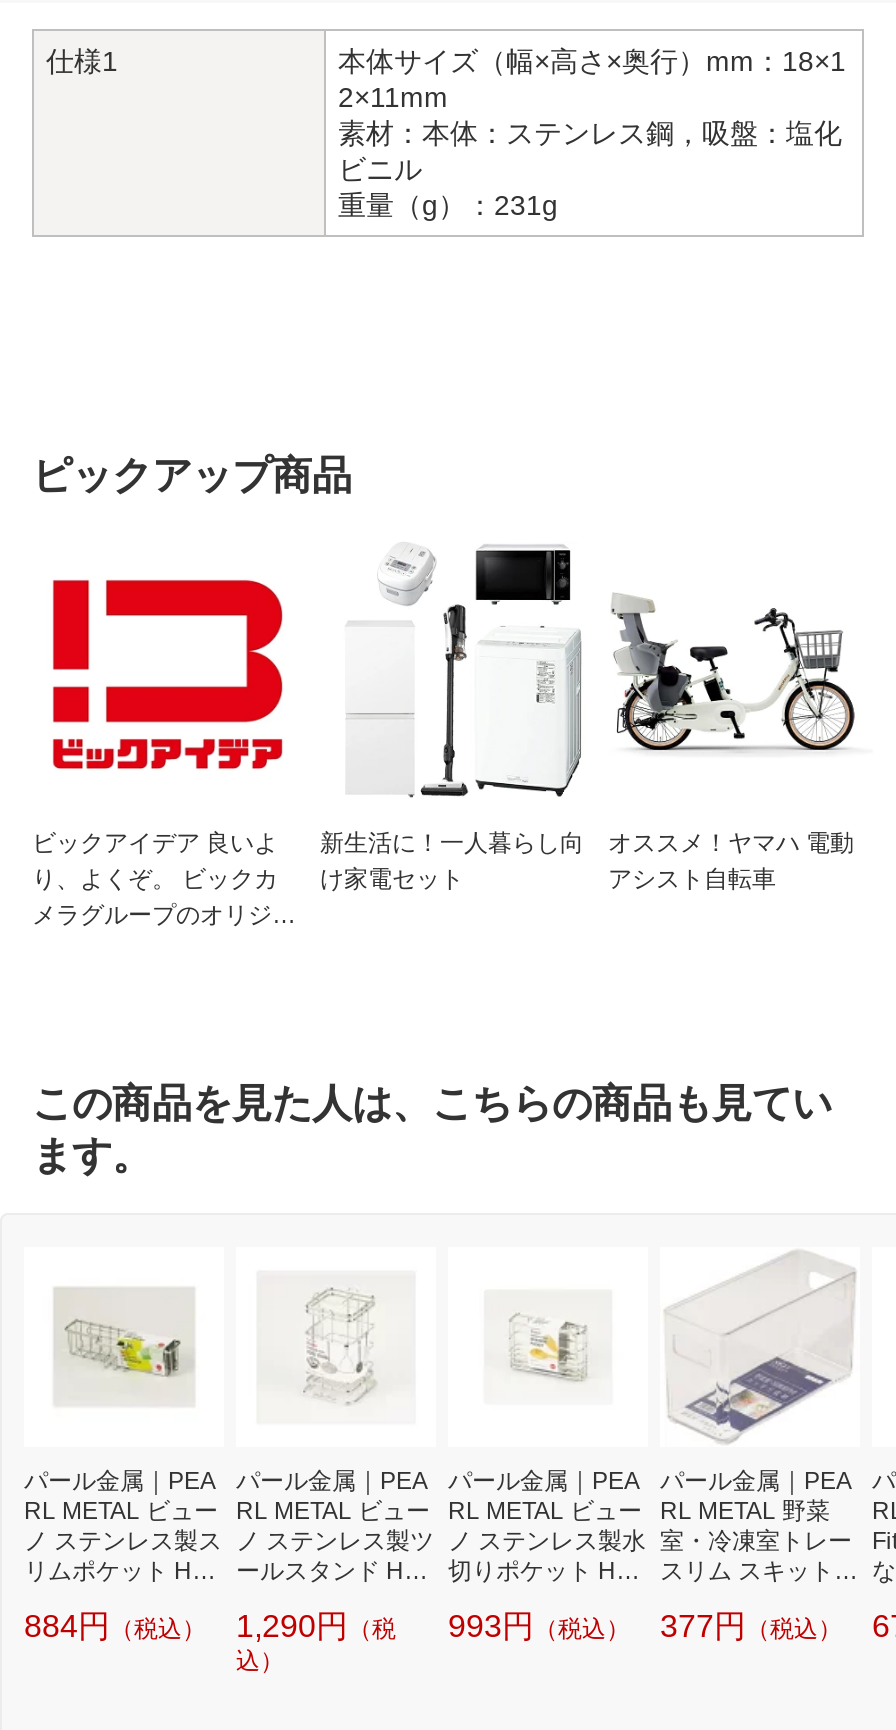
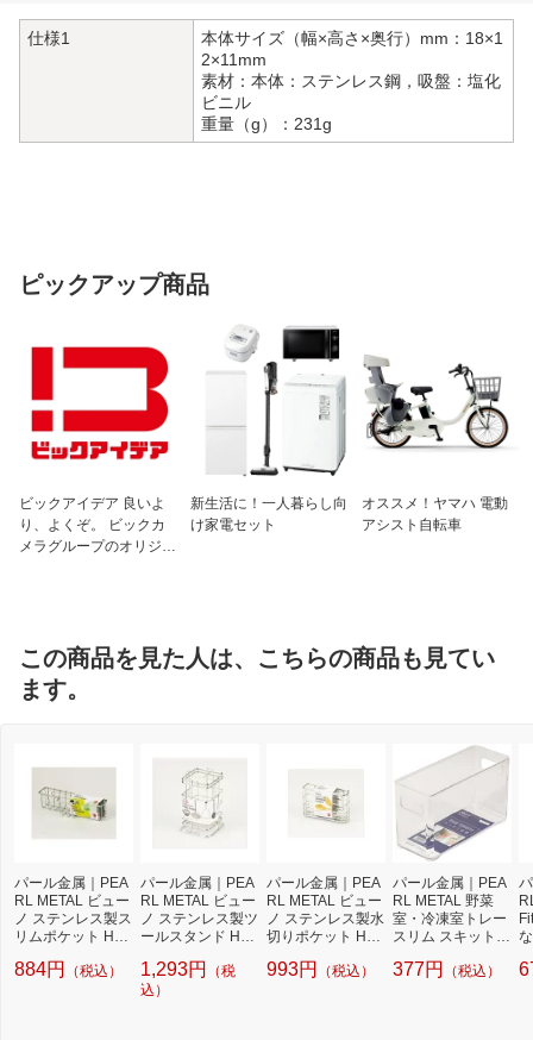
[236,1609,396,1643] 1,290円（税 -> [140,959,236,979] 1,293円（税

